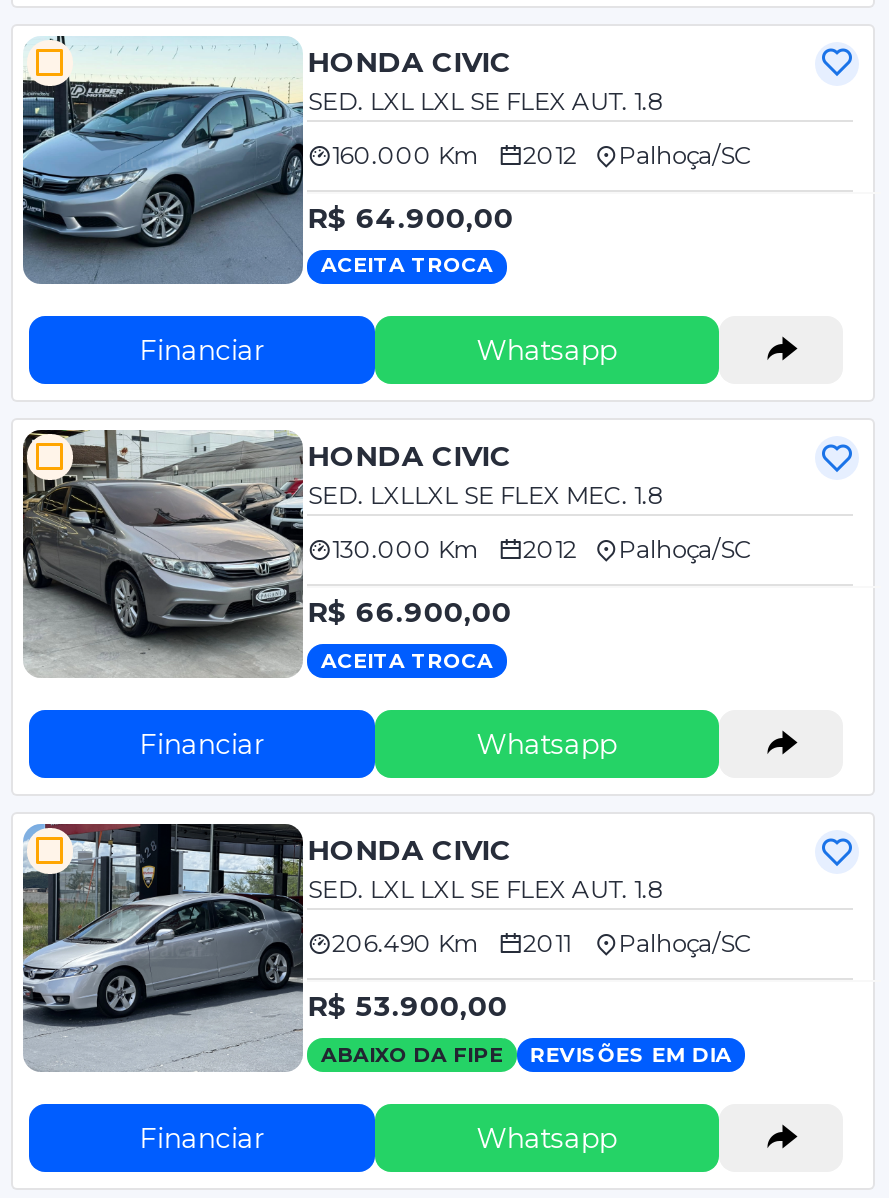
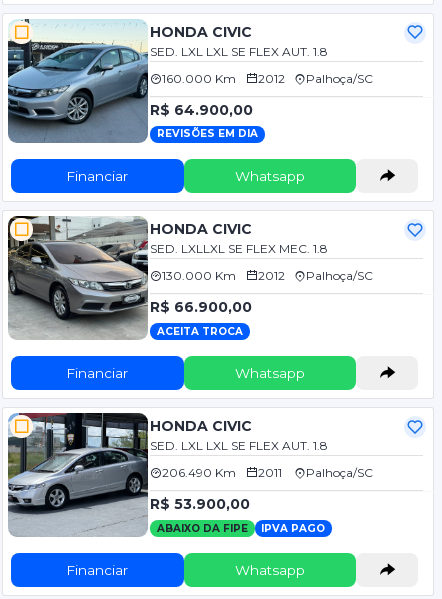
[321,253,493,279] ACEITA TROCA -> none
moved [529,1041,731,1067] -> [157,127,258,140]: REVISÕES EM DIA
none -> [261,522,325,535] IPVA PAGO

